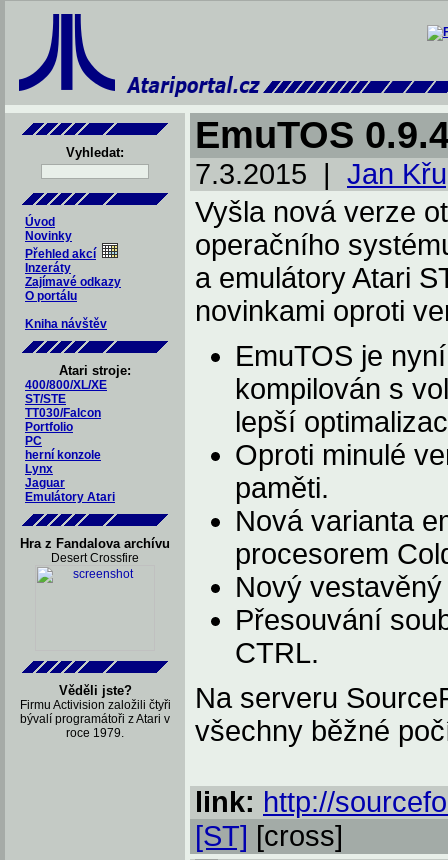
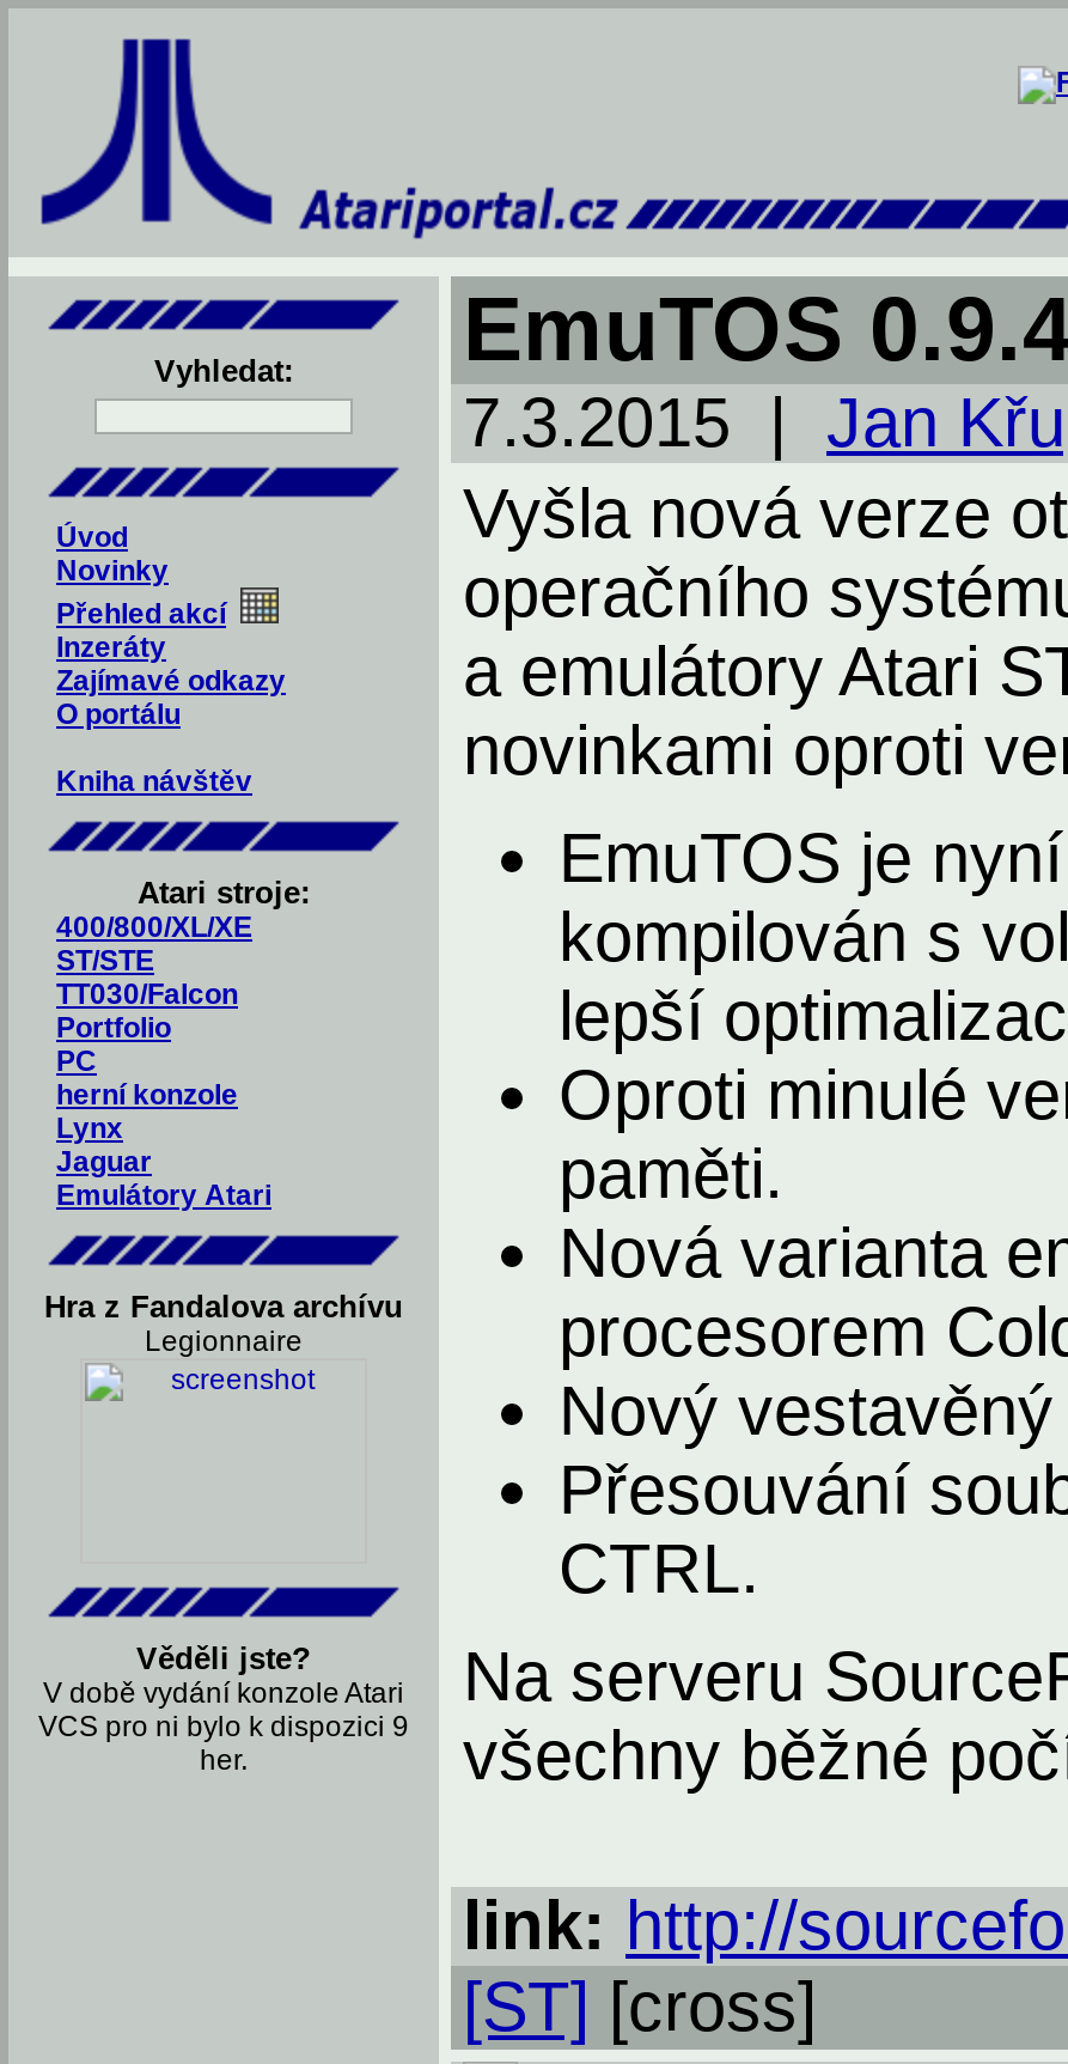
[51,551,139,565] Desert Crossfire -> [145,1325,303,1358] Legionnaire
[19,698,170,740] Firmu Activision založili čtyři | bývalí programátoři z Atari v | roce 1979. -> [38,1676,409,1777] V době vydání konzole Atari | VCS pro ni bylo k dispozici 9 | her.

